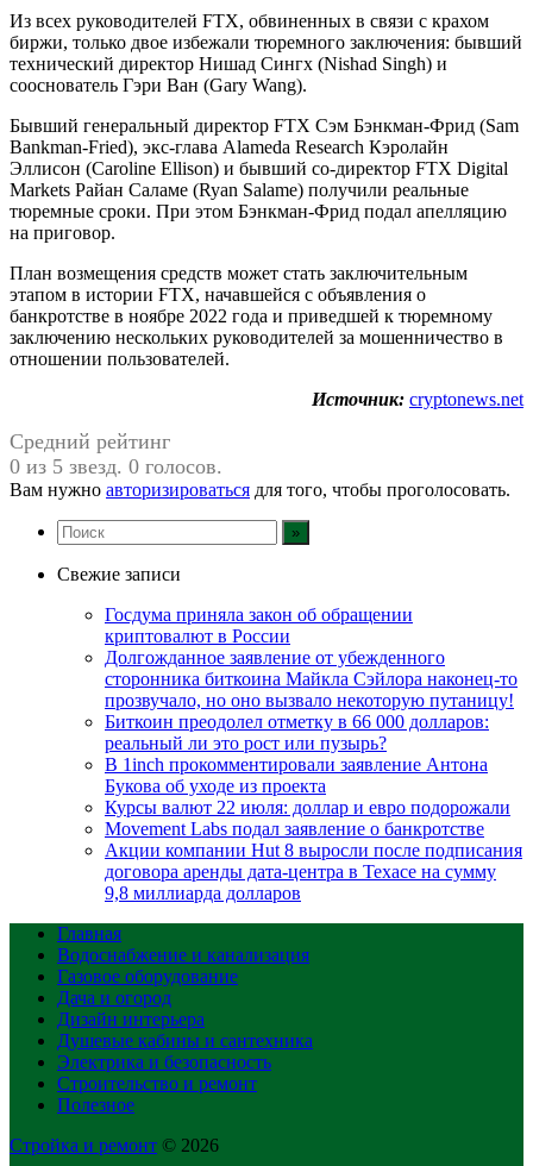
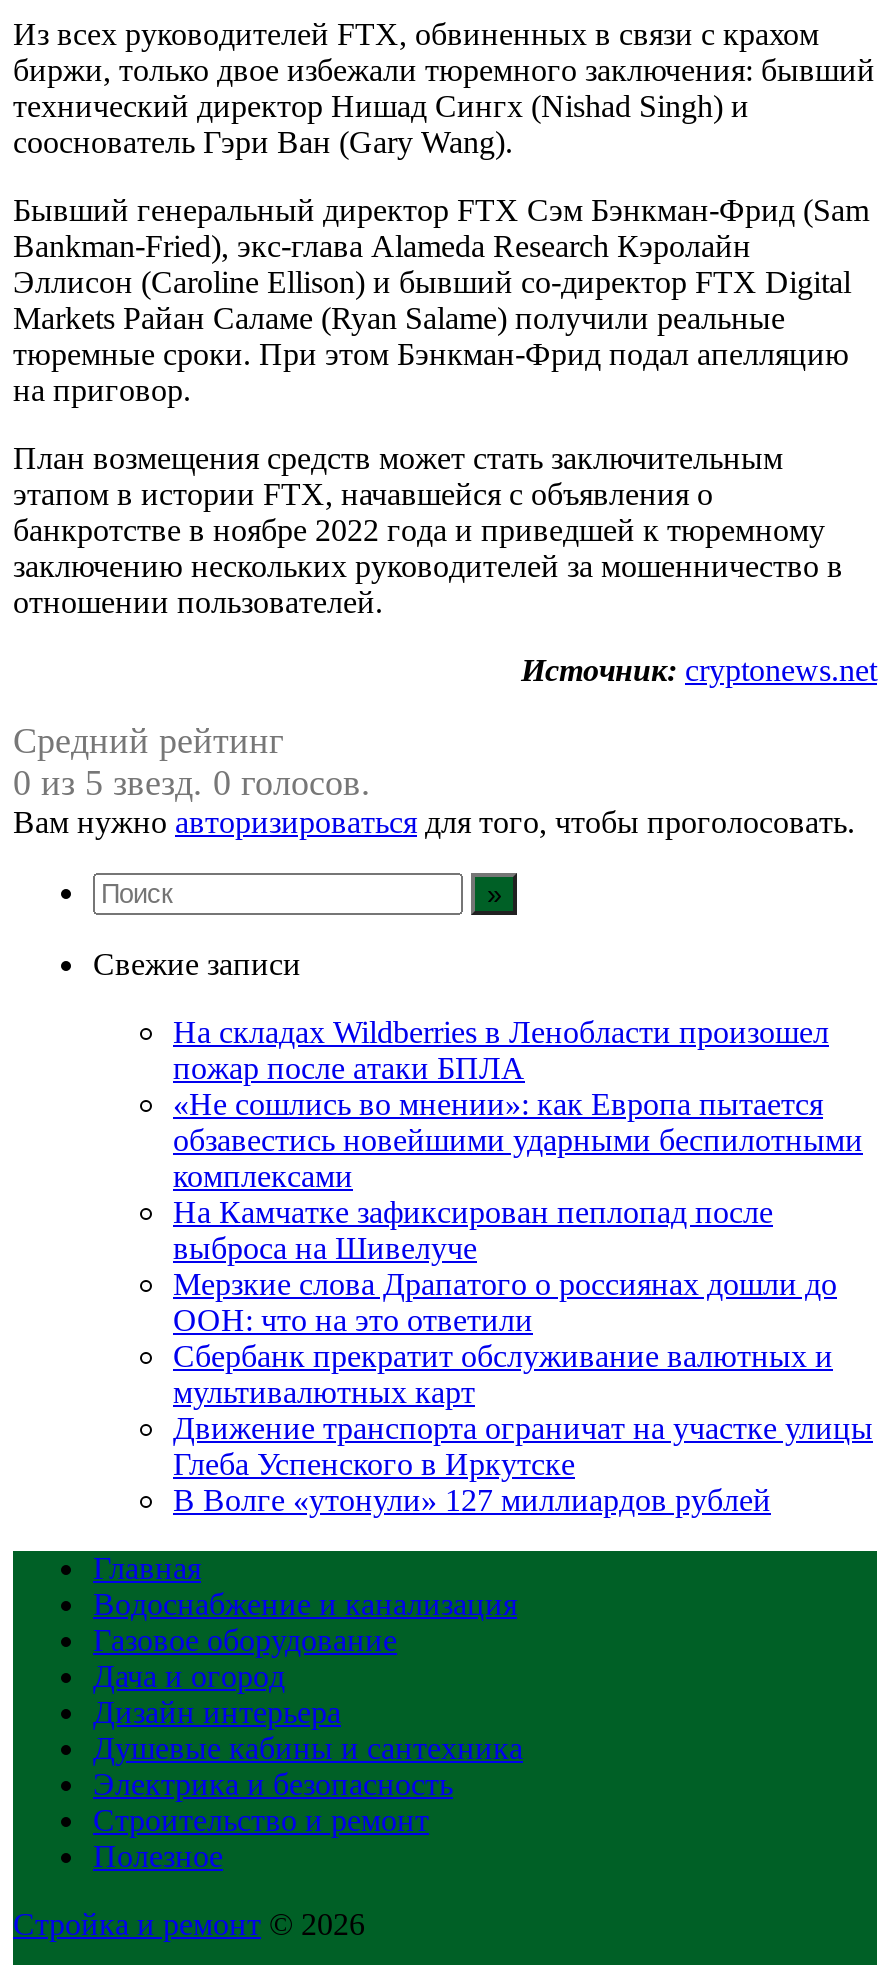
[105,604,522,903] Госдума приняла закон об обращении | криптовалют в России | Долгожданное заявление от убежденного | сторонника биткоина Майкла Сэйлора наконец-то | прозвучало, но оно вызвало некоторую путаницу! | Биткоин преодолел отметку в 66 000 долларов: | реальный ли это рост или пузырь? | В 1inch прокомментировали заявление Антона | Букова об уходе из проекта | Курсы валют 22 июля: доллар и евро подорожали | Movement Labs подал заявление о банкротстве | Акции компании Hut 8 выросли после подписания | договора аренды дата-центра в Техасе на сумму | 9,8 миллиарда долларов -> [173,1015,873,1517] На складах Wildberries в Ленобласти произошел | пожар после атаки БПЛА | «Не сошлись во мнении»: как Европа пытается | обзавестись новейшими ударными беспилотными | комплексами | На Камчатке зафиксирован пеплопад после | выброса на Шивелуче | Мерзкие слова Драпатого о россиянах дошли до | ООН: что на это ответили | Сбербанк прекратит обслуживание валютных и | мультивалютных карт | Движение транспорта ограничат на участке улицы | Глеба Успенского в Иркутске | В Волге «утонули» 127 миллиардов рублей

